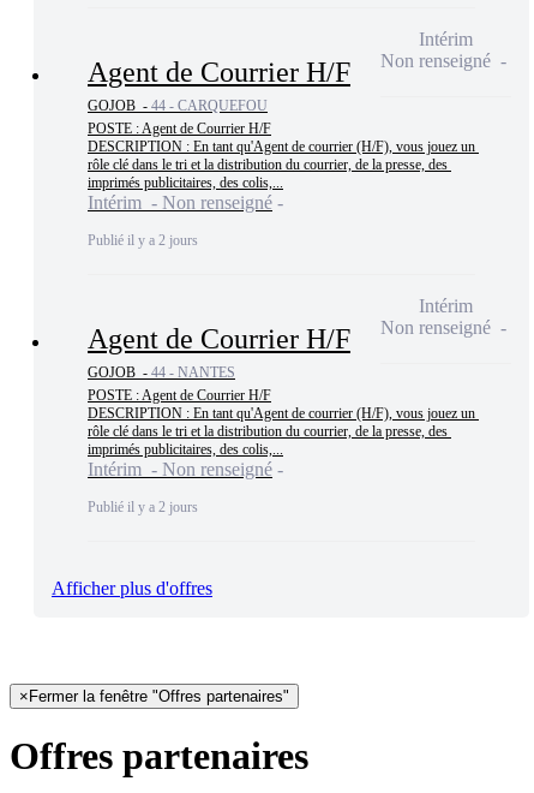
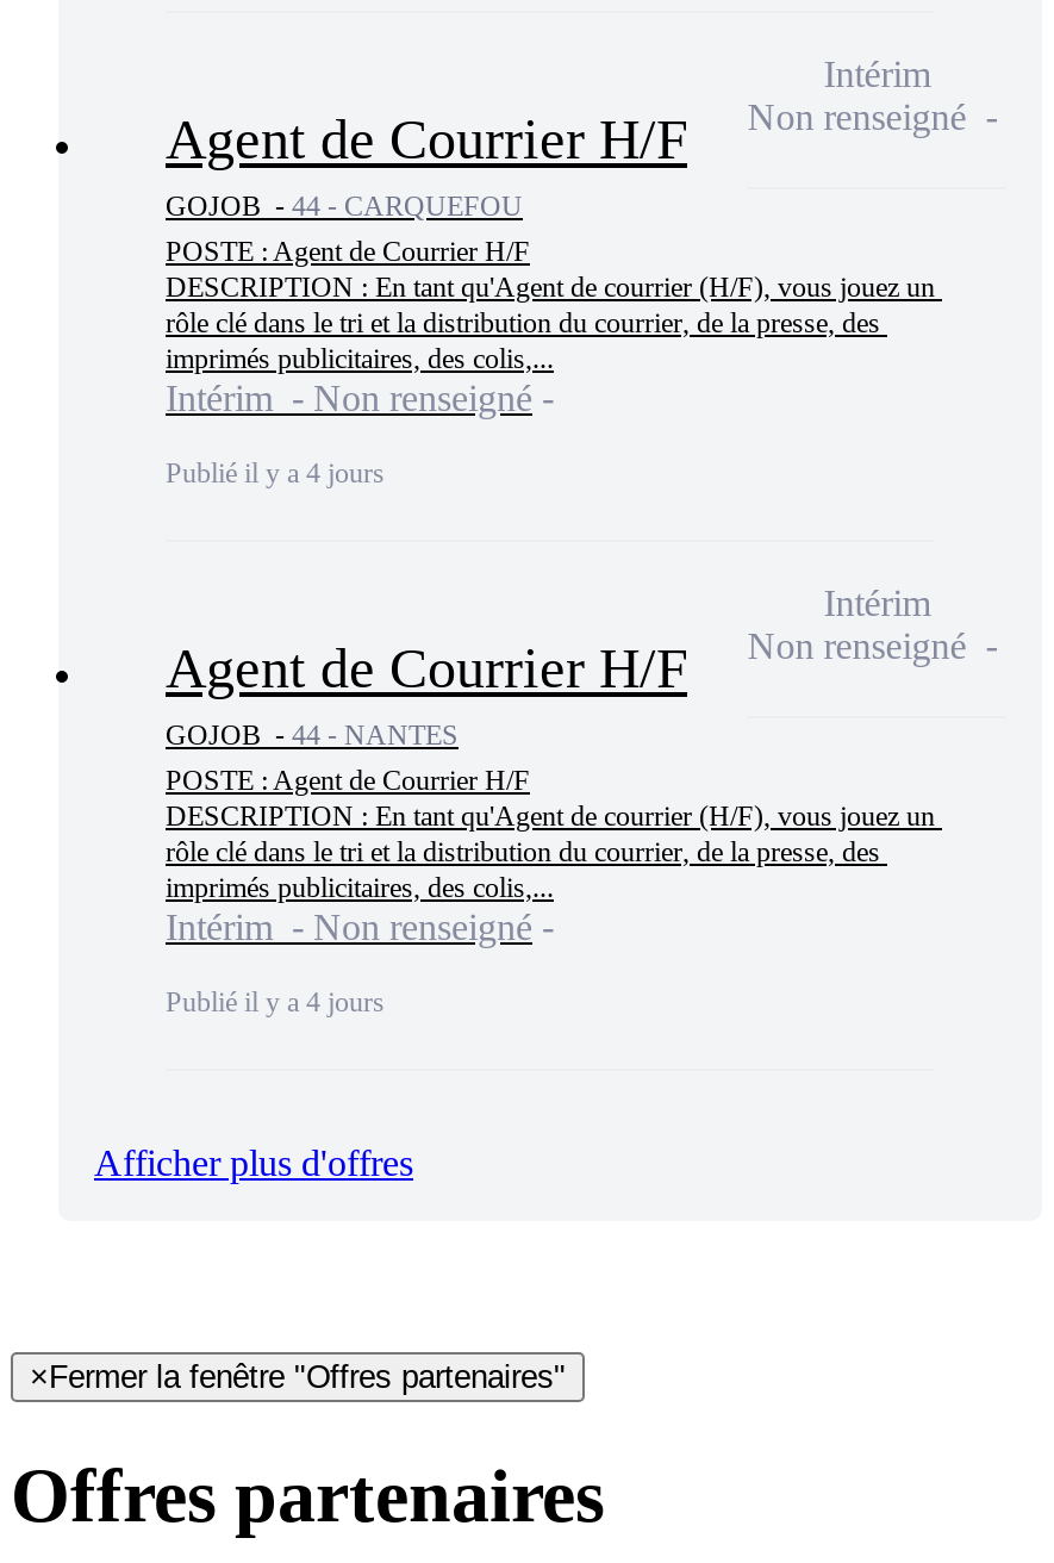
[88,231,198,248] Publié il y a 2 jours -> [166,455,385,489] Publié il y a 4 jours
[88,498,198,515] Publié il y a 2 jours -> [166,984,385,1017] Publié il y a 4 jours

